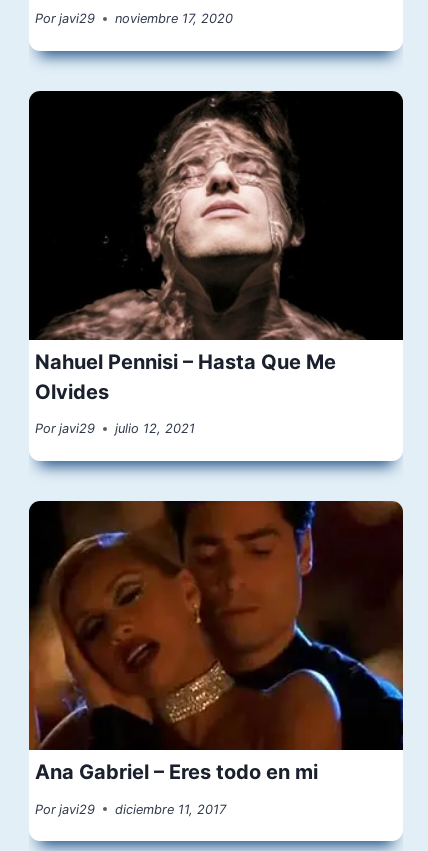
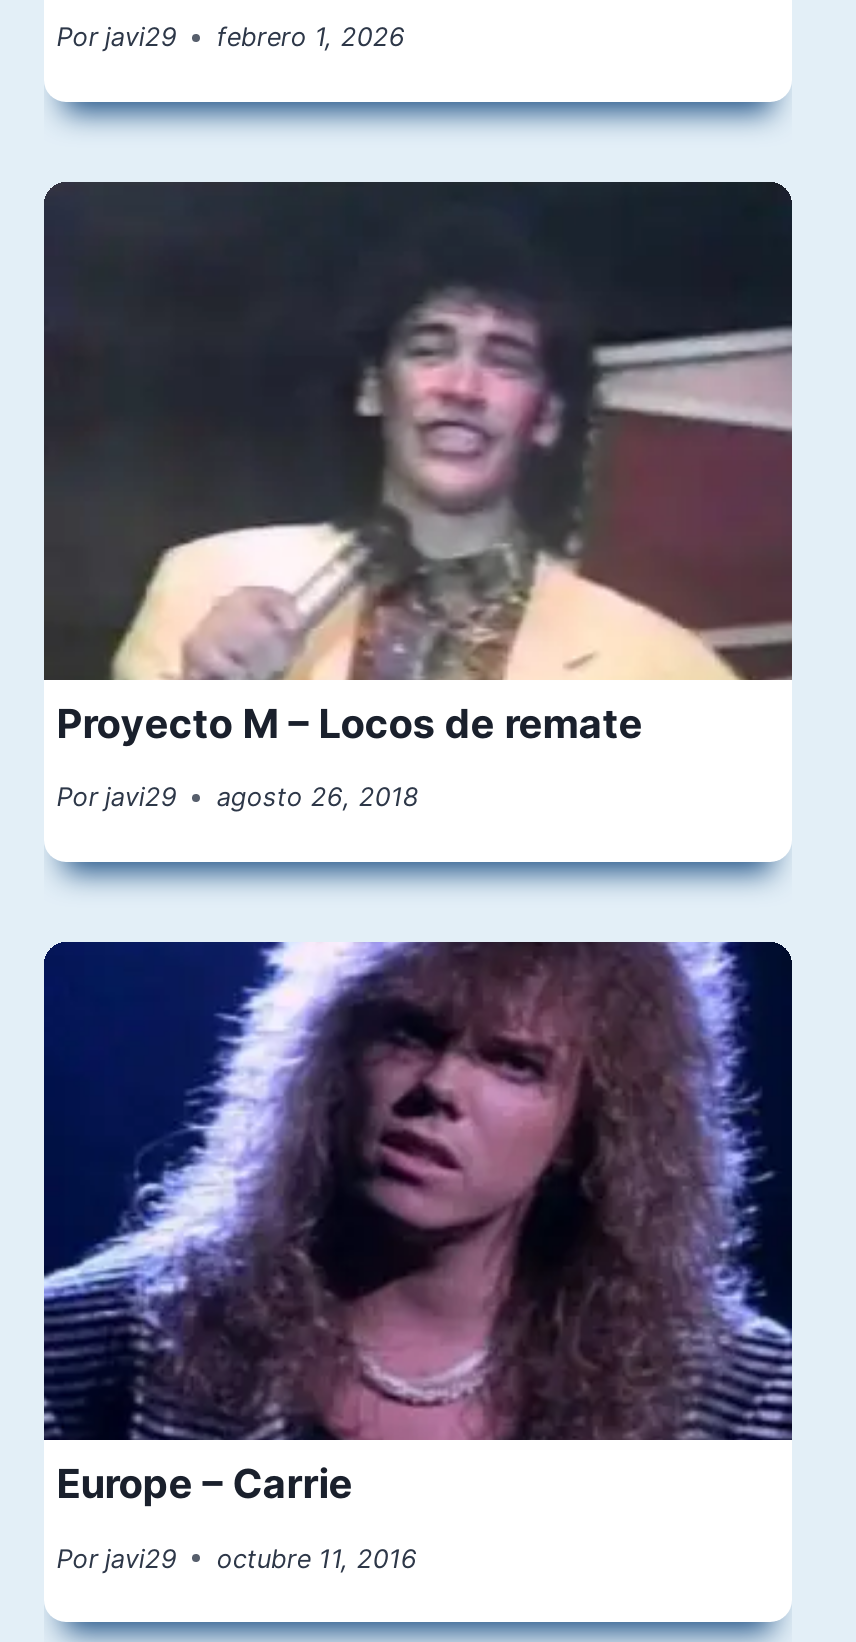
[35,11,233,26] Por javi29 noviembre 17, 2020 -> [56,22,405,52] Por javi29 febrero 1, 2026
[30,91,403,403] [image] | Nahuel Pennisi – Hasta Que Me | Olvides -> [44,182,792,747] [image] | Proyecto M – Locos de remate
[35,421,195,436] Por javi29 julio 12, 2021 -> [56,783,419,813] Por javi29 agosto 26, 2018
[28,500,404,784] [image] | Ana Gabriel – Eres todo en mi -> [42,940,794,1507] [image] | Europe – Carrie
[35,801,226,816] Por javi29 diciembre 11, 2017 -> [56,1543,417,1573] Por javi29 octubre 11, 2016

